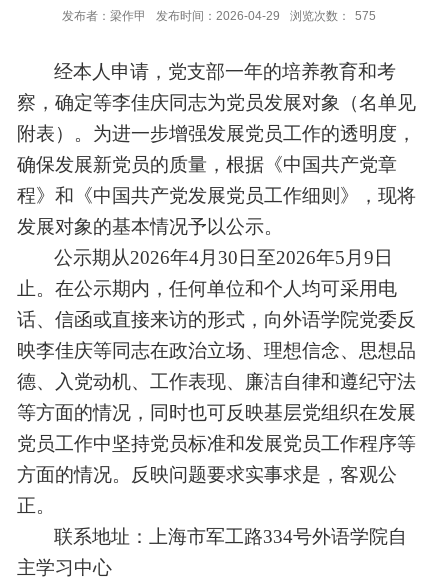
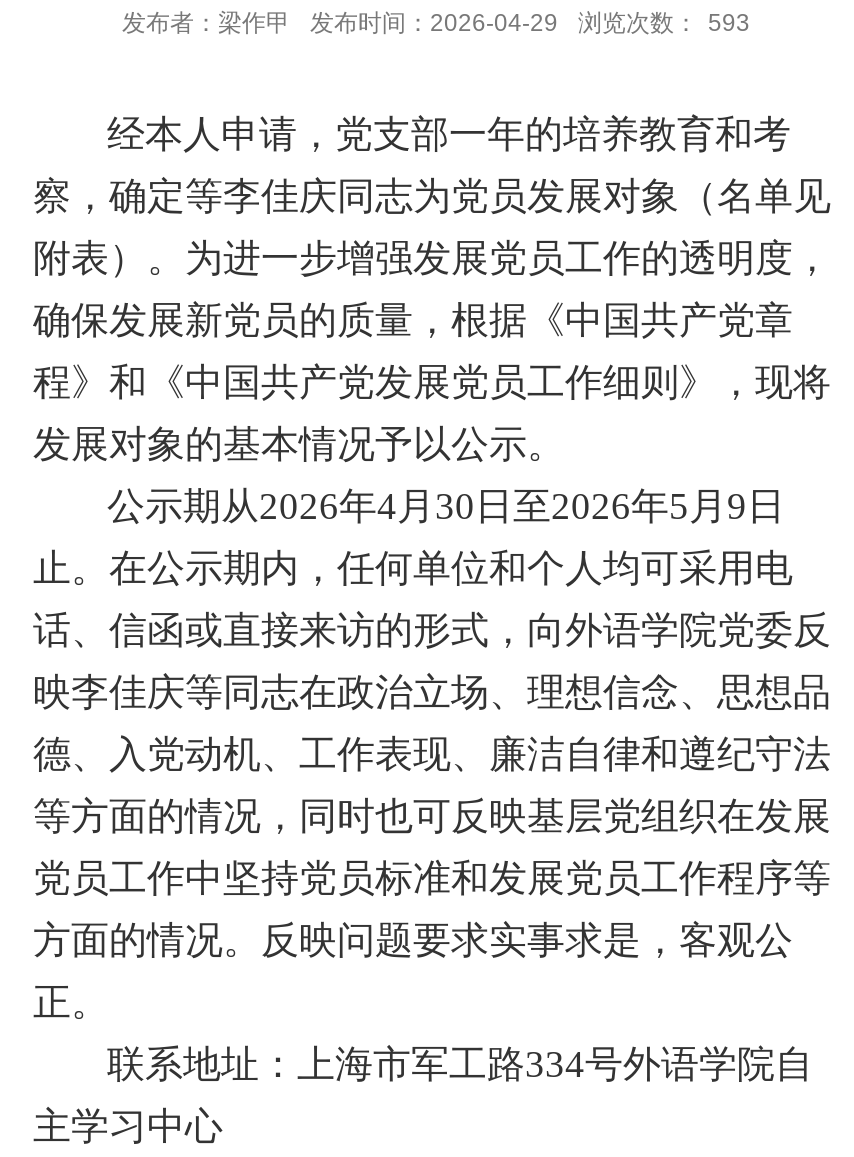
[61,9,375,23] 发布者：梁作甲 发布时间：2026-04-29 浏览次数： 575 -> [122,9,750,37] 发布者：梁作甲 发布时间：2026-04-29 浏览次数： 593

